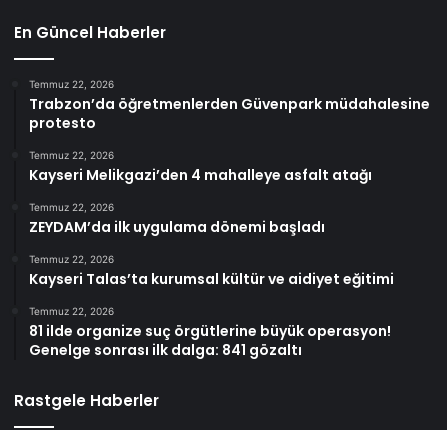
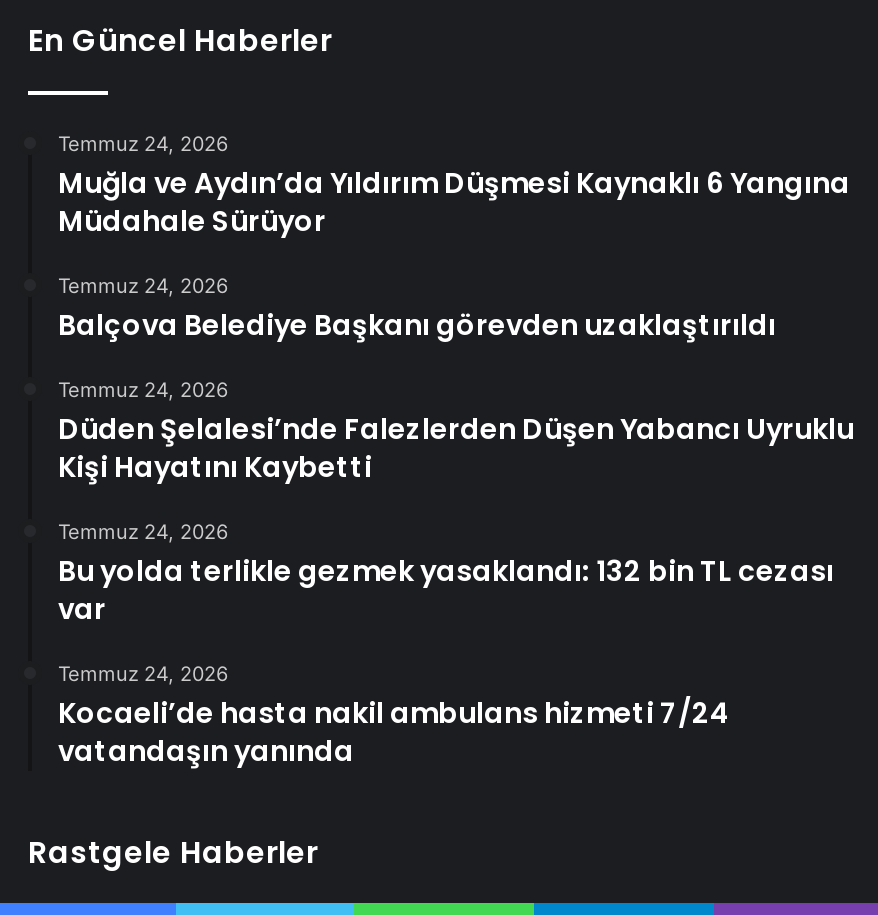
[29,78,430,133] Temmuz 22, 2026 | Trabzon’da öğretmenlerden Güvenpark müdahalesine | protesto -> [58,132,850,242] Temmuz 24, 2026 | Muğla ve Aydın’da Yıldırım Düşmesi Kaynaklı 6 Yangına | Müdahale Sürüyor
[29,149,372,185] Temmuz 22, 2026 | Kayseri Melikgazi’den 4 mahalleye asfalt atağı -> [58,274,776,346] Temmuz 24, 2026 | Balçova Belediye Başkanı görevden uzaklaştırıldı
[29,201,325,237] Temmuz 22, 2026 | ZEYDAM’da ilk uygulama dönemi başladı -> [58,378,854,488] Temmuz 24, 2026 | Düden Şelalesi’nde Falezlerden Düşen Yabancı Uyruklu | Kişi Hayatını Kaybetti
[29,253,394,289] Temmuz 22, 2026 | Kayseri Talas’ta kurumsal kültür ve aidiyet eğitimi -> [58,520,834,630] Temmuz 24, 2026 | Bu yolda terlikle gezmek yasaklandı: 132 bin TL cezası | var
[29,305,391,360] Temmuz 22, 2026 | 81 ilde organize suç örgütlerine büyük operasyon! | Genelge sonrası ilk dalga: 841 gözaltı -> [58,662,730,772] Temmuz 24, 2026 | Kocaeli’de hasta nakil ambulans hizmeti 7/24 | vatandaşın yanında

